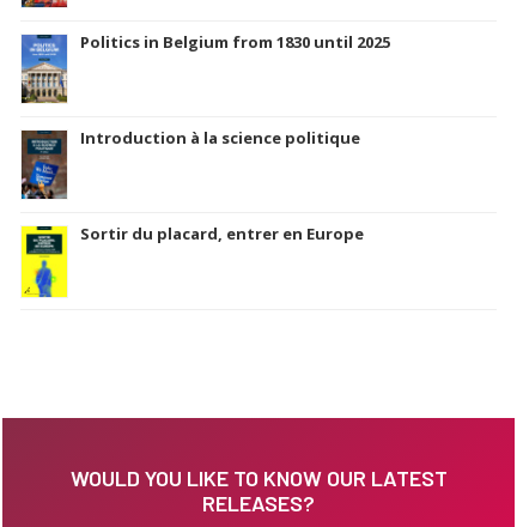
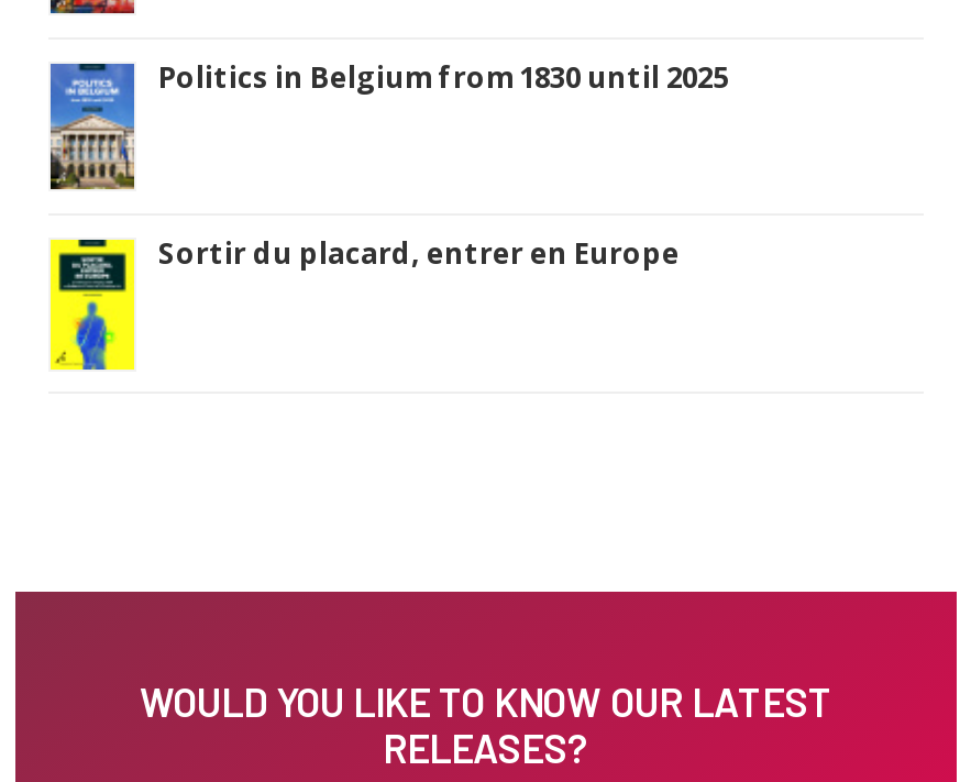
[20,127,360,200] [image] | Introduction à la science politique -> none

